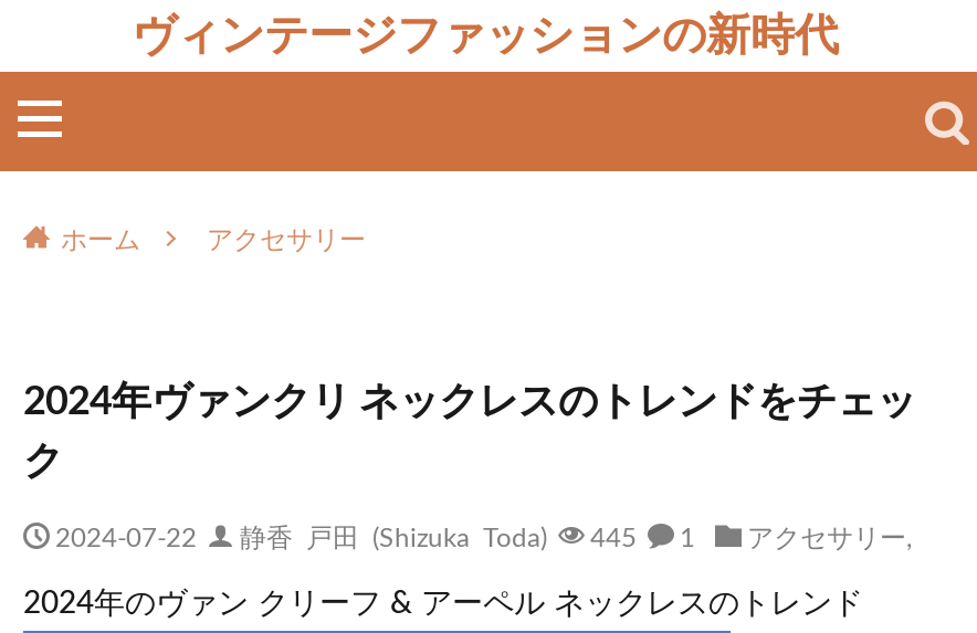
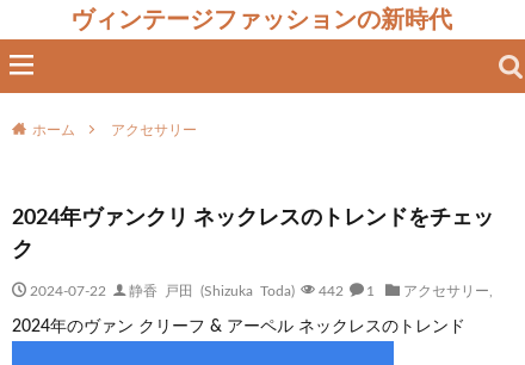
[55,523,913,549] 2024-07-22 静香 戸田 (Shizuka Toda) 445 1 アクセサリー, -> [29,283,492,297] 2024-07-22 静香 戸田 (Shizuka Toda) 442 1 アクセサリー,

